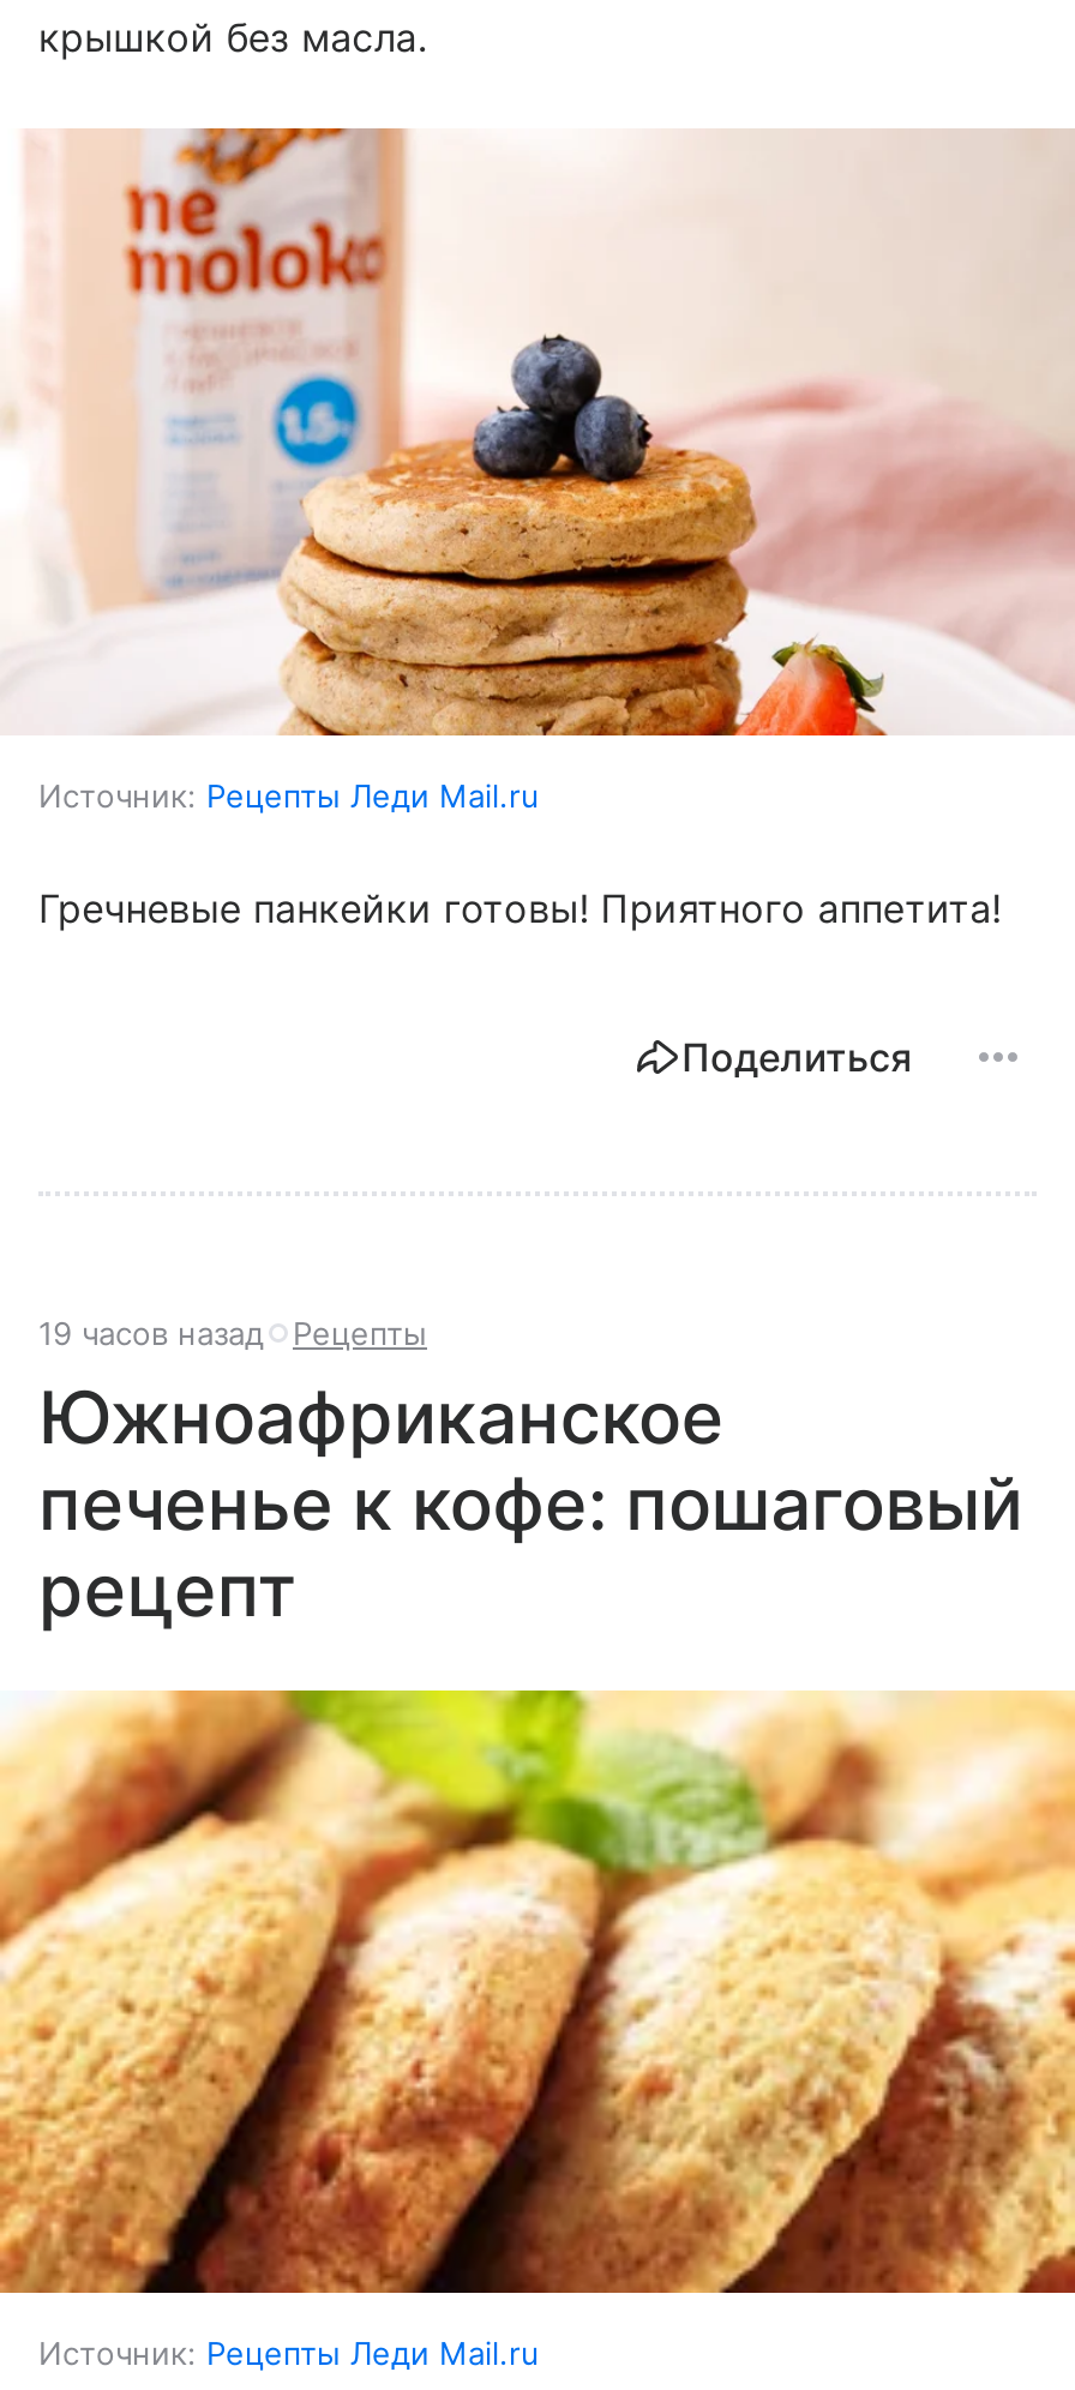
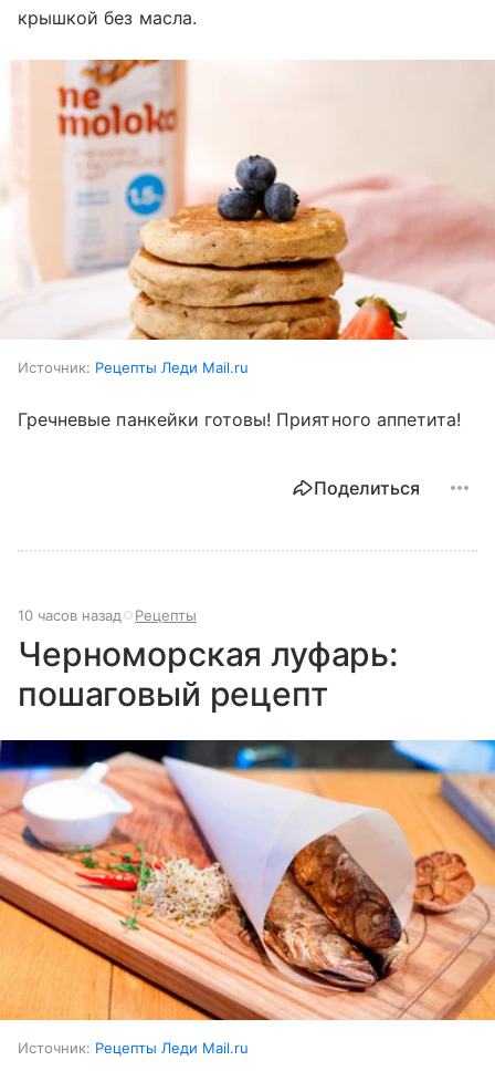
[38,1314,427,1352] 19 часов назад Рецепты -> [18,606,197,624] 10 часов назад Рецепты
[38,1374,1023,1633] Южноафриканское | печенье к кофе: пошаговый | рецепт -> [18,634,398,714] Черноморская луфарь: | пошаговый рецепт
[7,1688,1068,2295] [image] -> [3,739,492,1021] [image]

